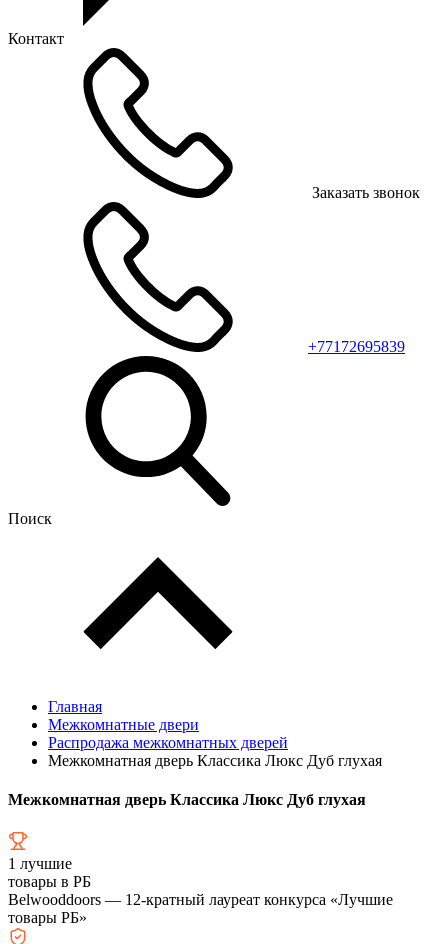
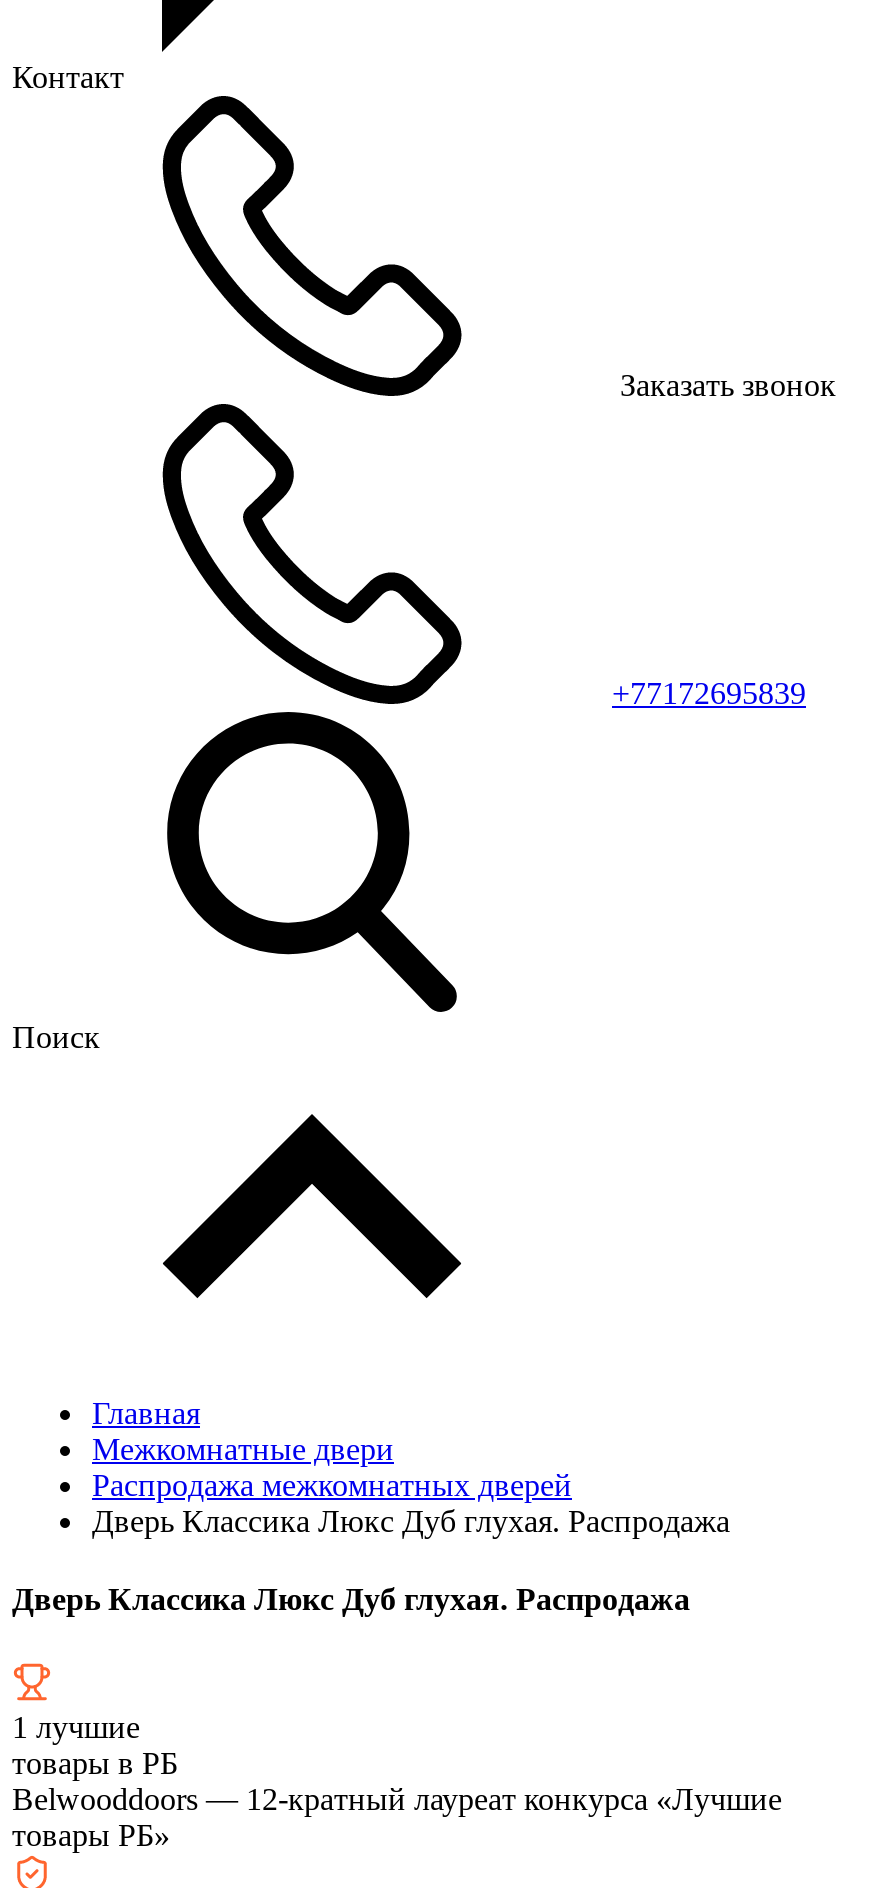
[48,752,382,769] Межкомнатная дверь Классика Люкс Дуб глухая -> [92,1504,730,1538] Дверь Классика Люкс Дуб глухая. Распродажа
[8,791,366,808] Межкомнатная дверь Классика Люкс Дуб глухая -> [12,1583,690,1617] Дверь Классика Люкс Дуб глухая. Распродажа

